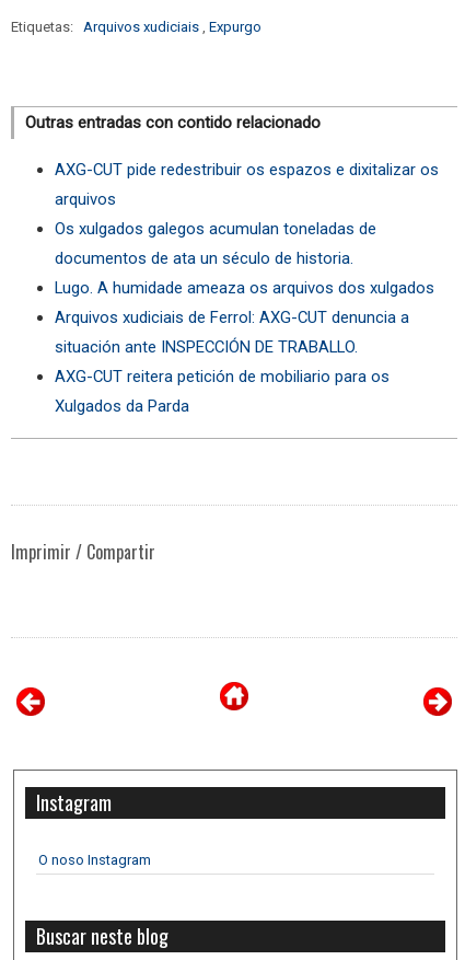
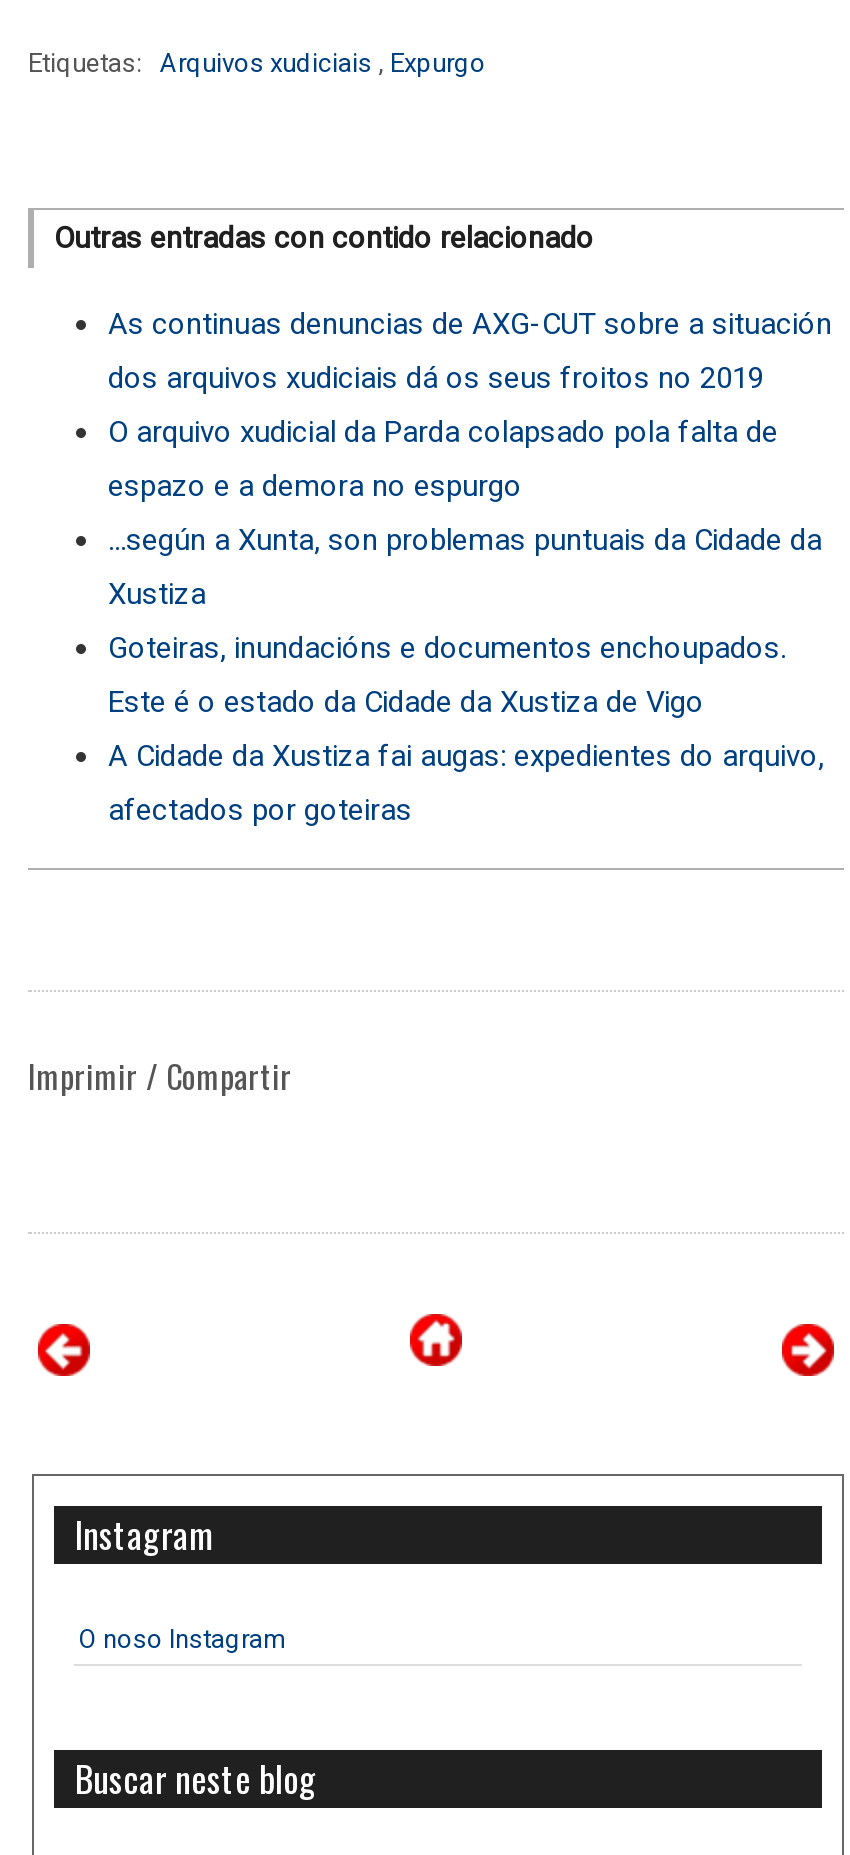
[55,160,439,416] AXG-CUT pide redestribuir os espazos e dixitalizar os | arquivos | Os xulgados galegos acumulan toneladas de | documentos de ata un século de historia. | Lugo. A humidade ameaza os arquivos dos xulgados | Arquivos xudiciais de Ferrol: AXG-CUT denuncia a | situación ante INSPECCIÓN DE TRABALLO. | AXG-CUT reitera petición de mobiliario para os | Xulgados da Parda -> [108,307,832,829] As continuas denuncias de AXG-CUT sobre a situación | dos arquivos xudiciais dá os seus froitos no 2019 | O arquivo xudicial da Parda colapsado pola falta de | espazo e a demora no espurgo | ...según a Xunta, son problemas puntuais da Cidade da | Xustiza | Goteiras, inundacións e documentos enchoupados. | Este é o estado da Cidade da Xustiza de Vigo | A Cidade da Xustiza fai augas: expedientes do arquivo, | afectados por goteiras

